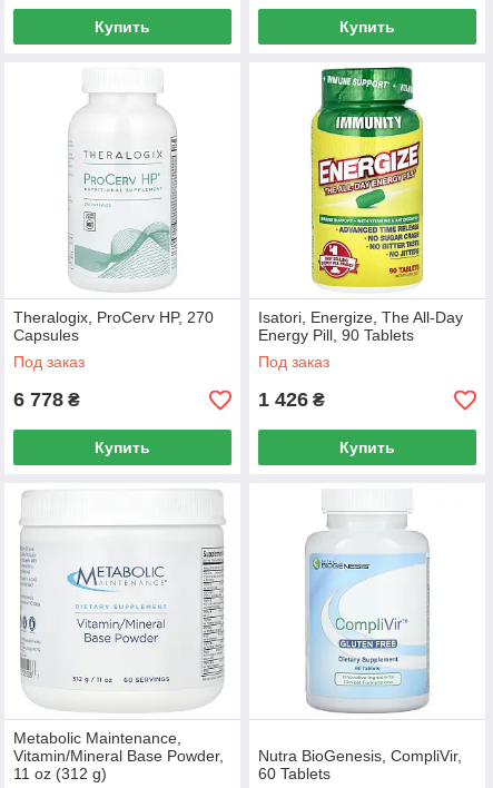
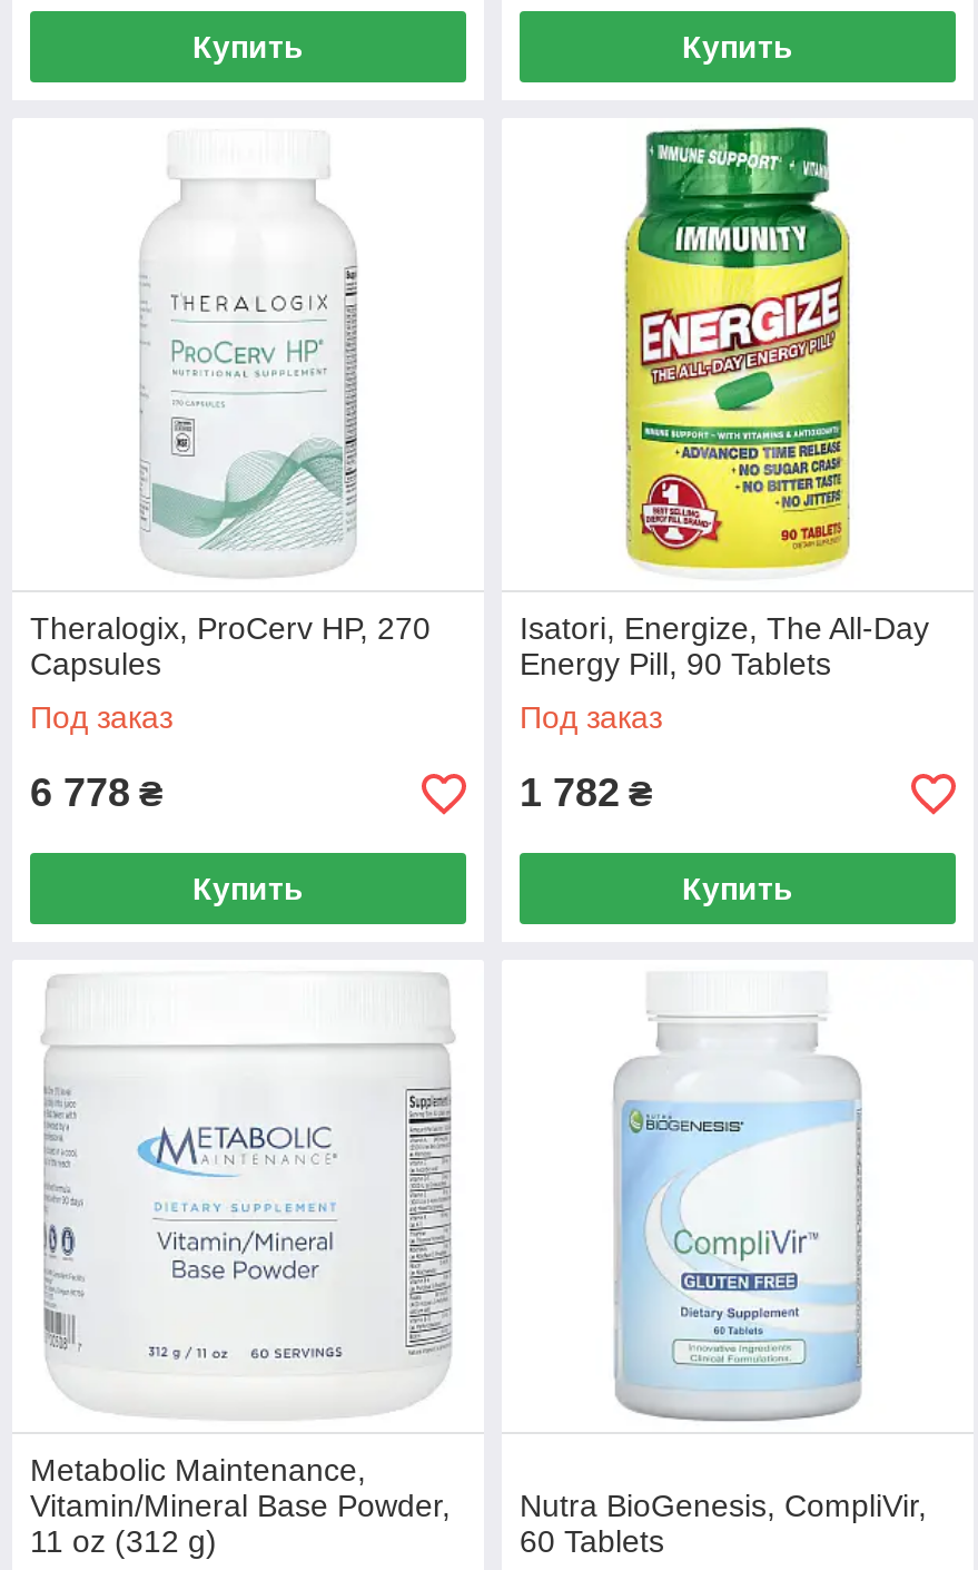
[258,389,325,411] 1 426 ₴ -> [520,771,653,815] 1 782 ₴

